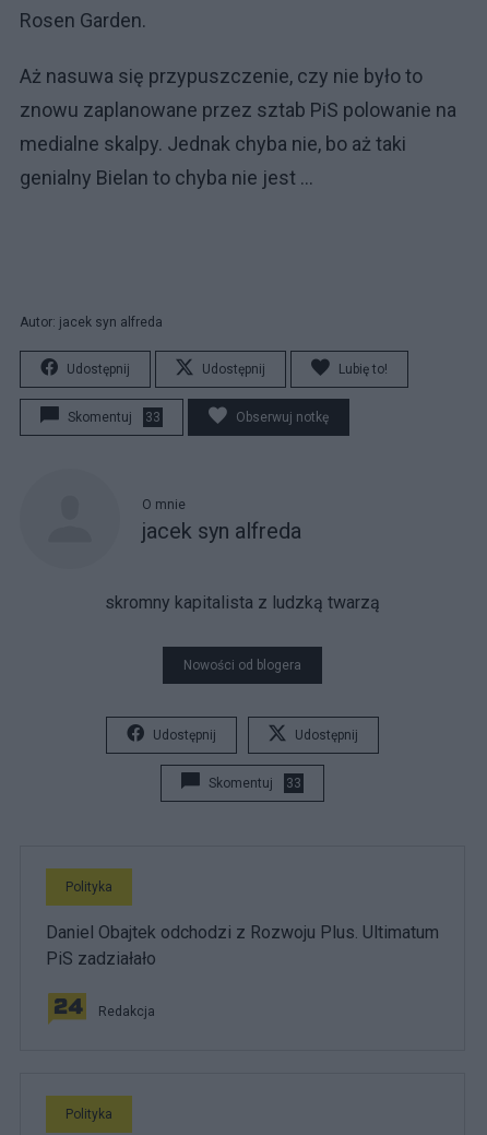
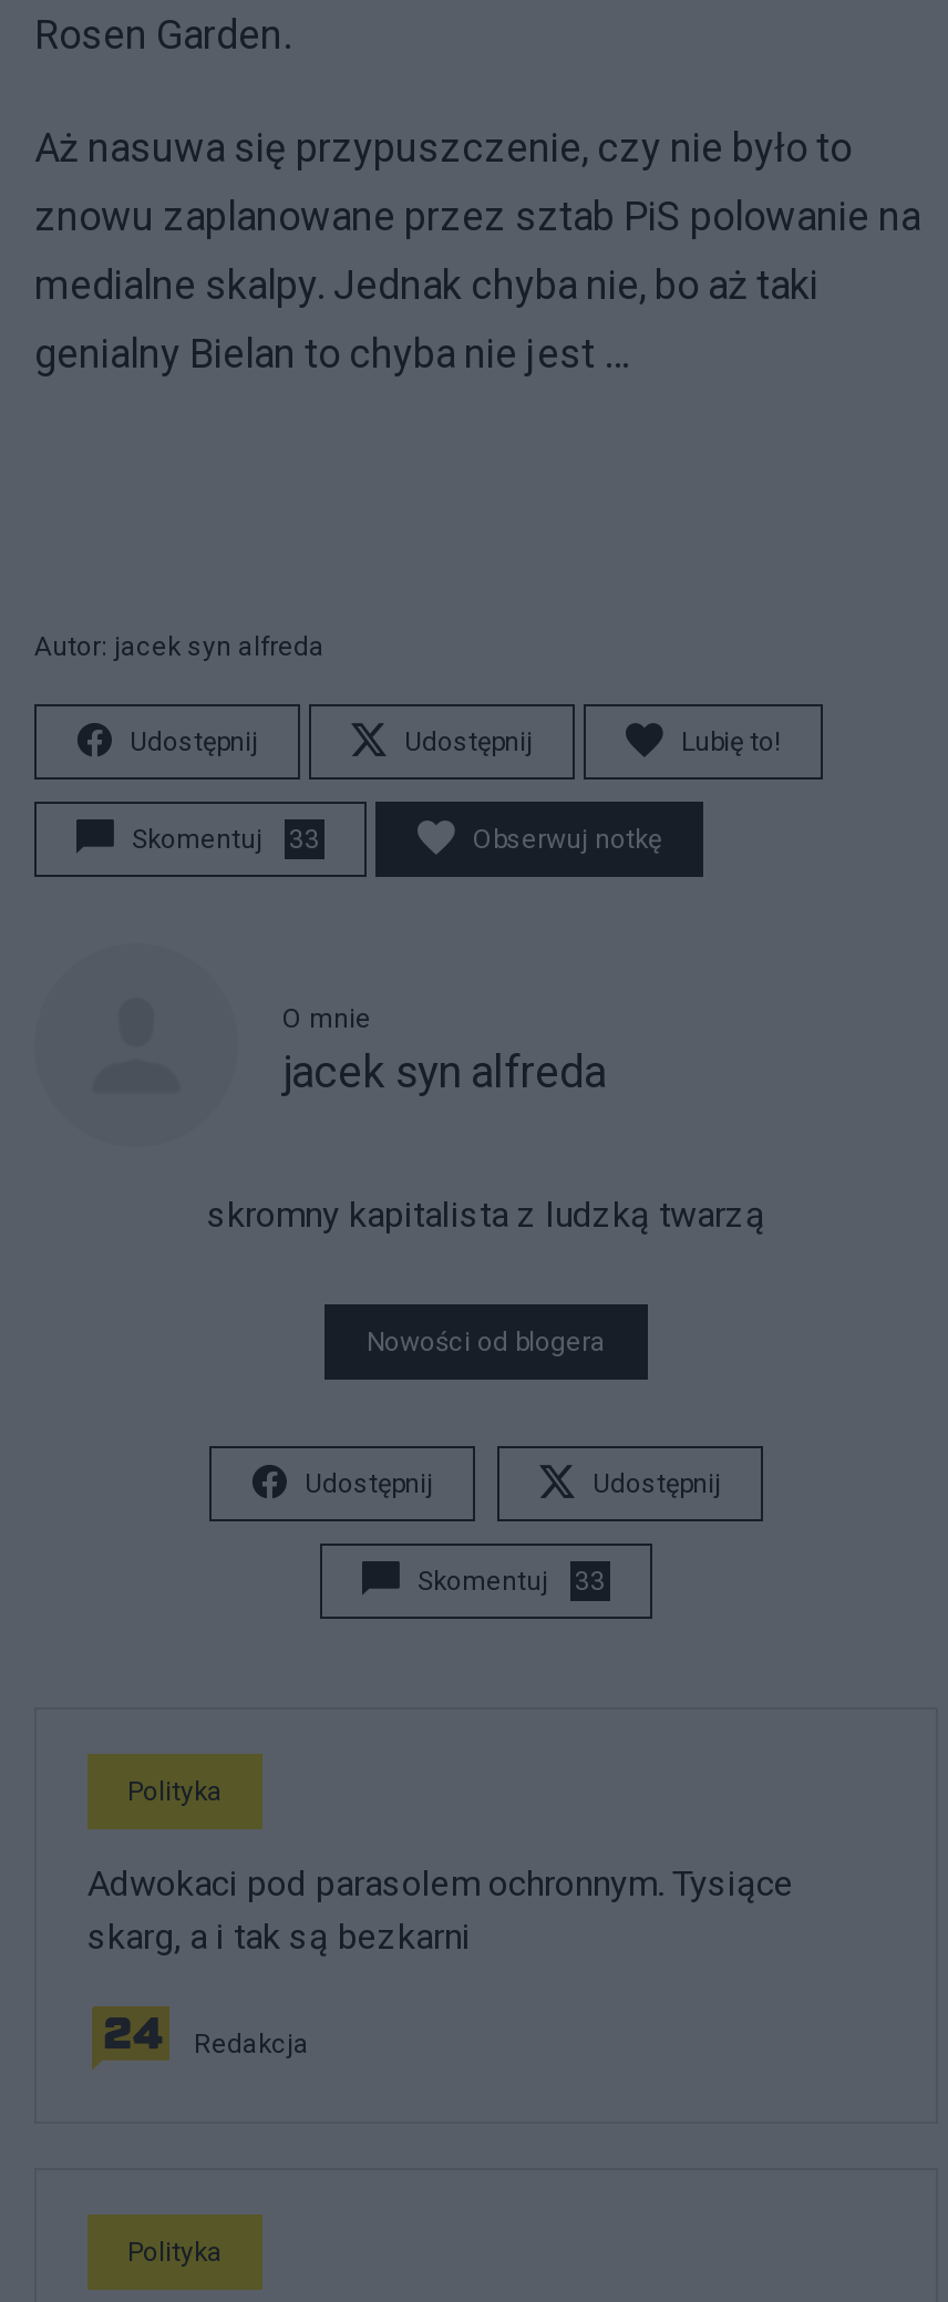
[46,921,439,968] Daniel Obajtek odchodzi z Rozwoju Plus. Ultimatum | PiS zadziałało -> [87,1862,794,1958] Adwokaci pod parasolem ochronnym. Tysiące | skarg, a i tak są bezkarni

